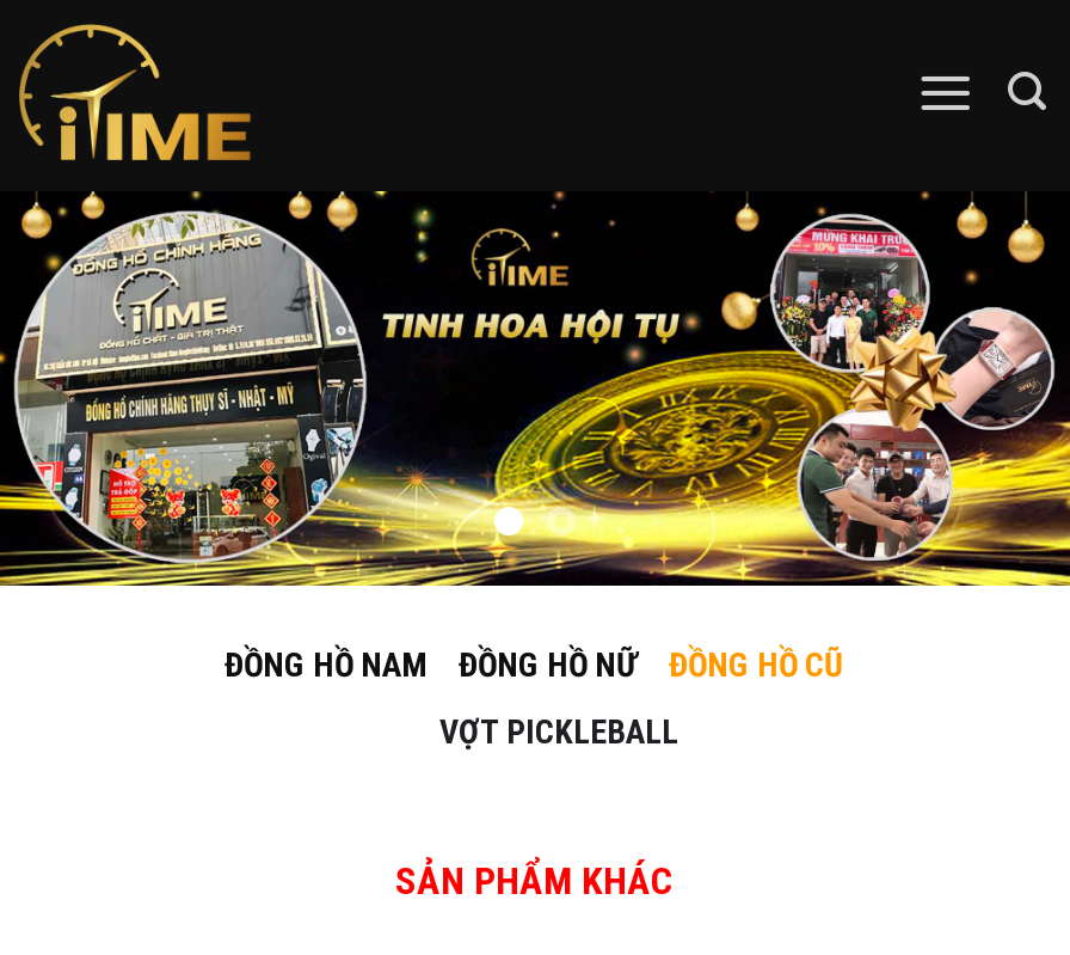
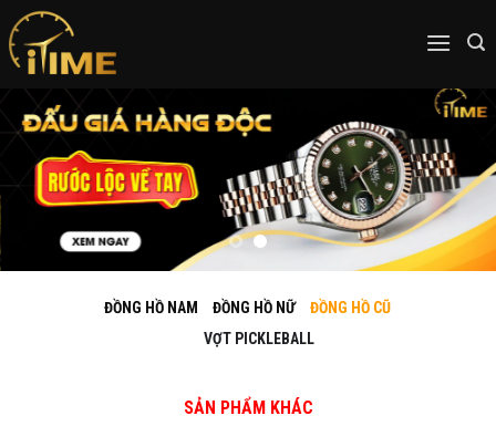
[7,189,1063,588] [image] -> [3,87,493,272] [image]

